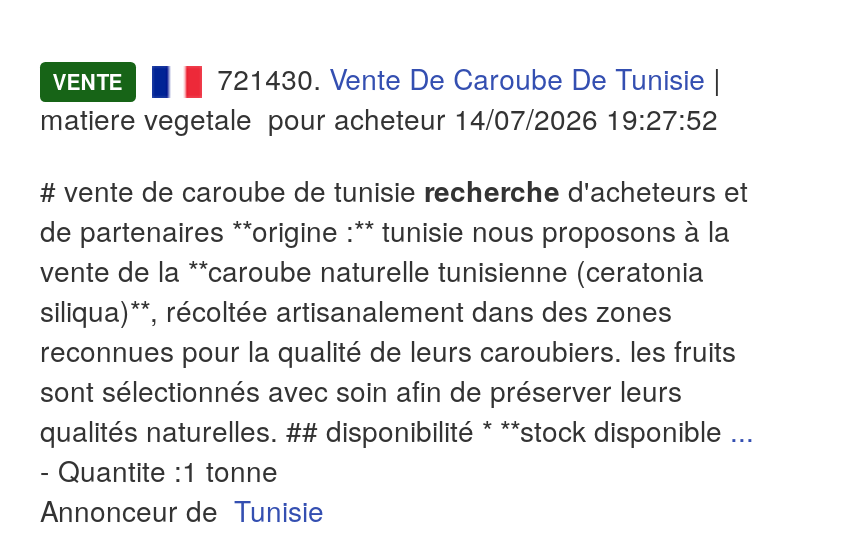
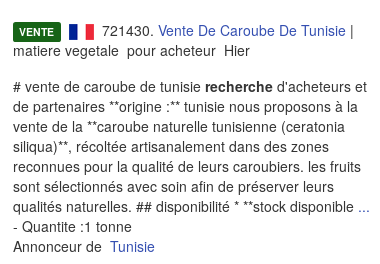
[40,98,718,138] matiere vegetale pour acheteur 14/07/2026 19:27:52 -> [13,40,250,60] matiere vegetale pour acheteur Hier

